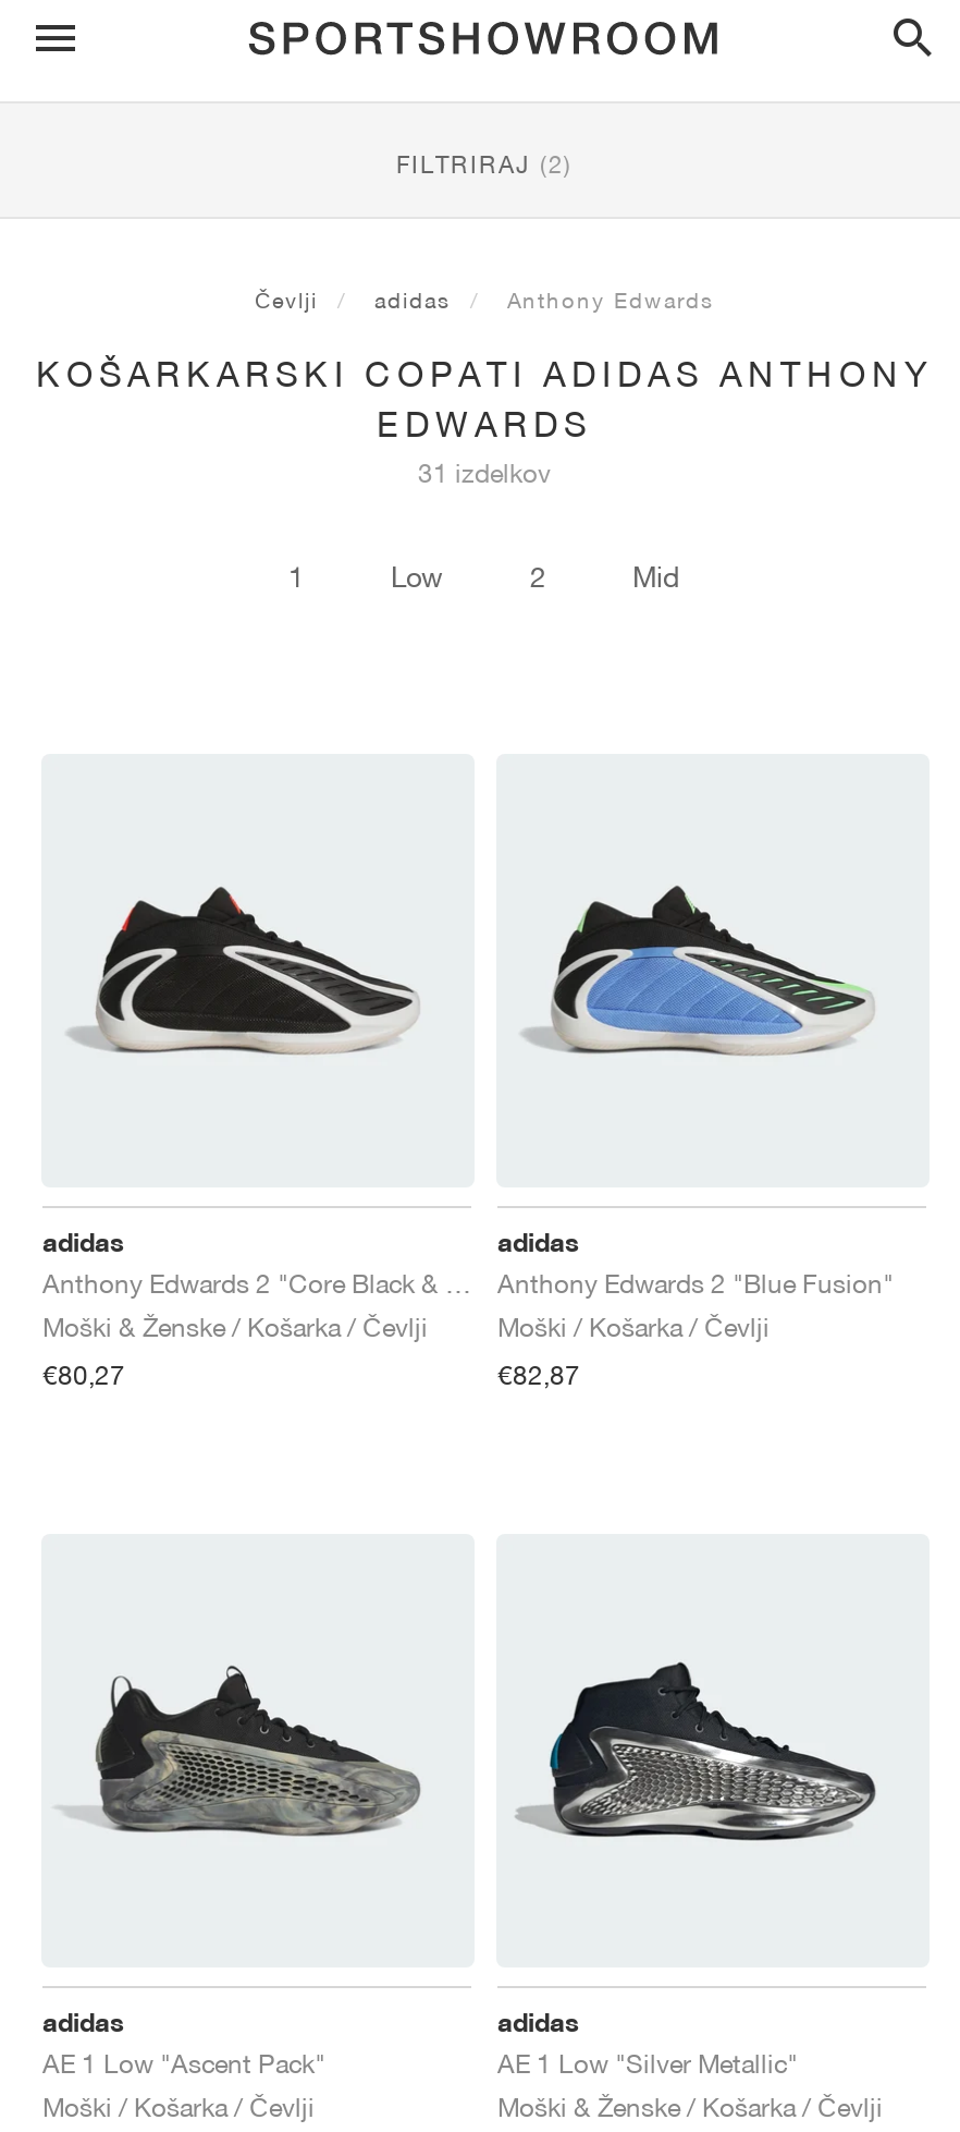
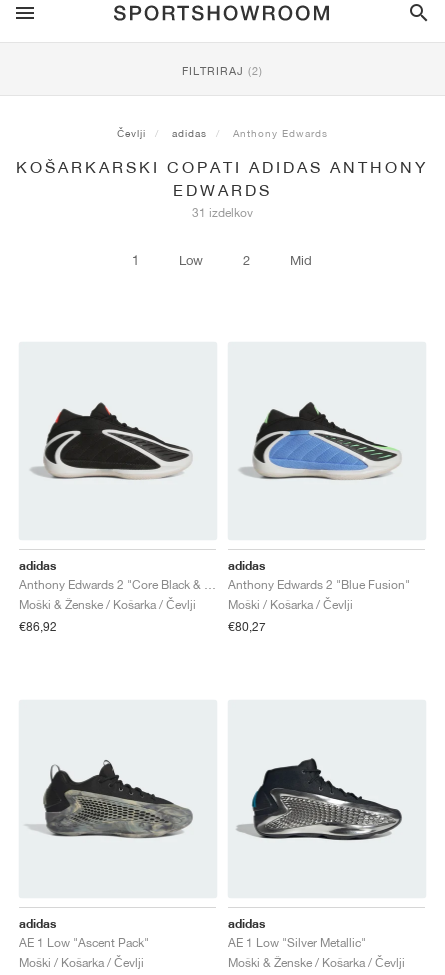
[42,1357,125,1390] €80,27 -> [19,618,57,633] €86,92
[497,1357,580,1390] €82,87 -> [228,618,266,633] €80,27

